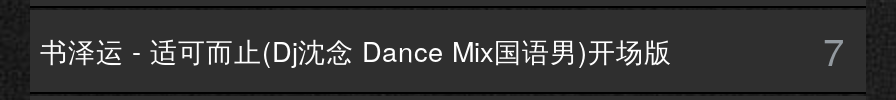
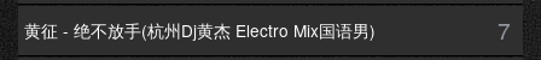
[40,30,672,70] 书泽运 - 适可而止(Dj沈念 Dance Mix国语男)开场版 -> [24,18,376,42] 黄征 - 绝不放手(杭州Dj黄杰 Electro Mix国语男)

